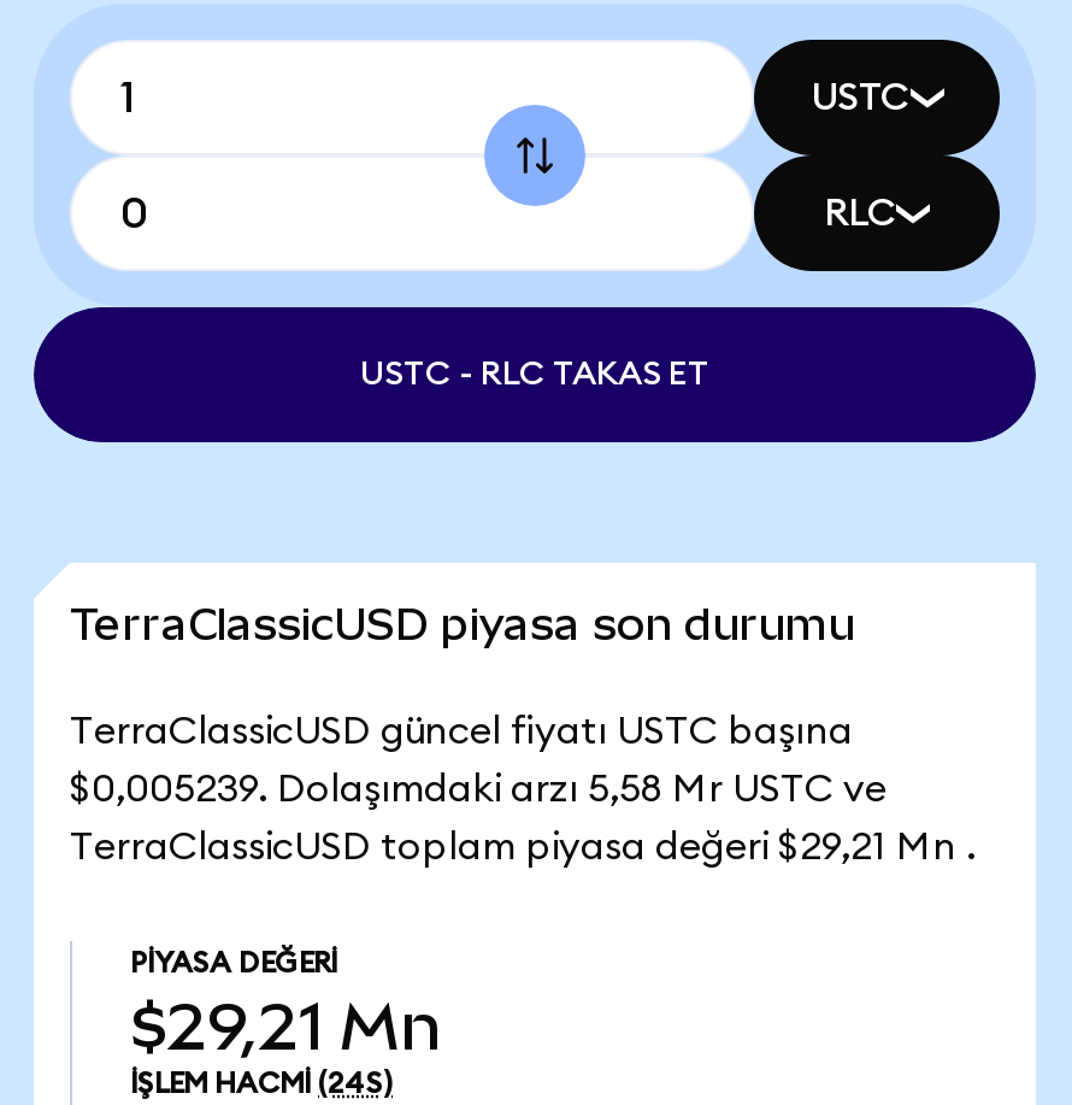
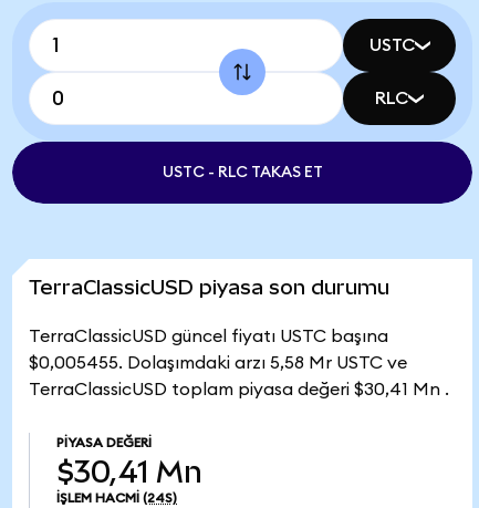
[70,770,887,809] $0,005239. Dolaşımdaki arzı 5,58 Mr USTC ve -> [29,354,407,372] $0,005455. Dolaşımdaki arzı 5,58 Mr USTC ve
[70,828,976,866] TerraClassicUSD toplam piyasa değeri $29,21 Mn . -> [29,381,449,398] TerraClassicUSD toplam piyasa değeri $30,41 Mn .
[130,989,441,1064] $29,21 Mn -> [56,455,202,489] $30,41 Mn

